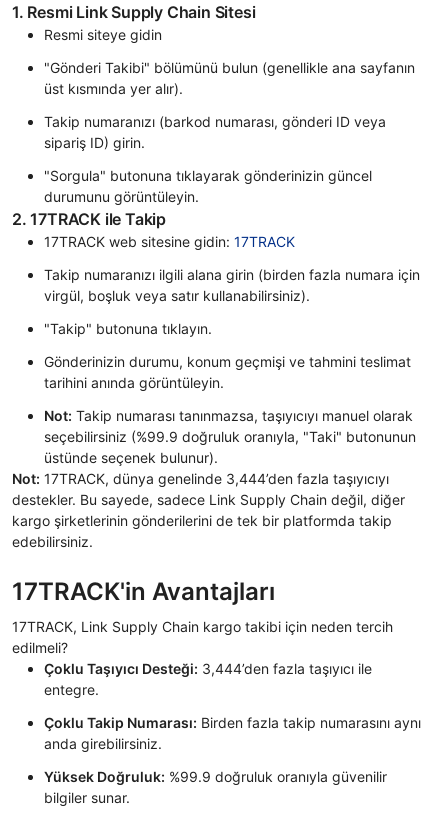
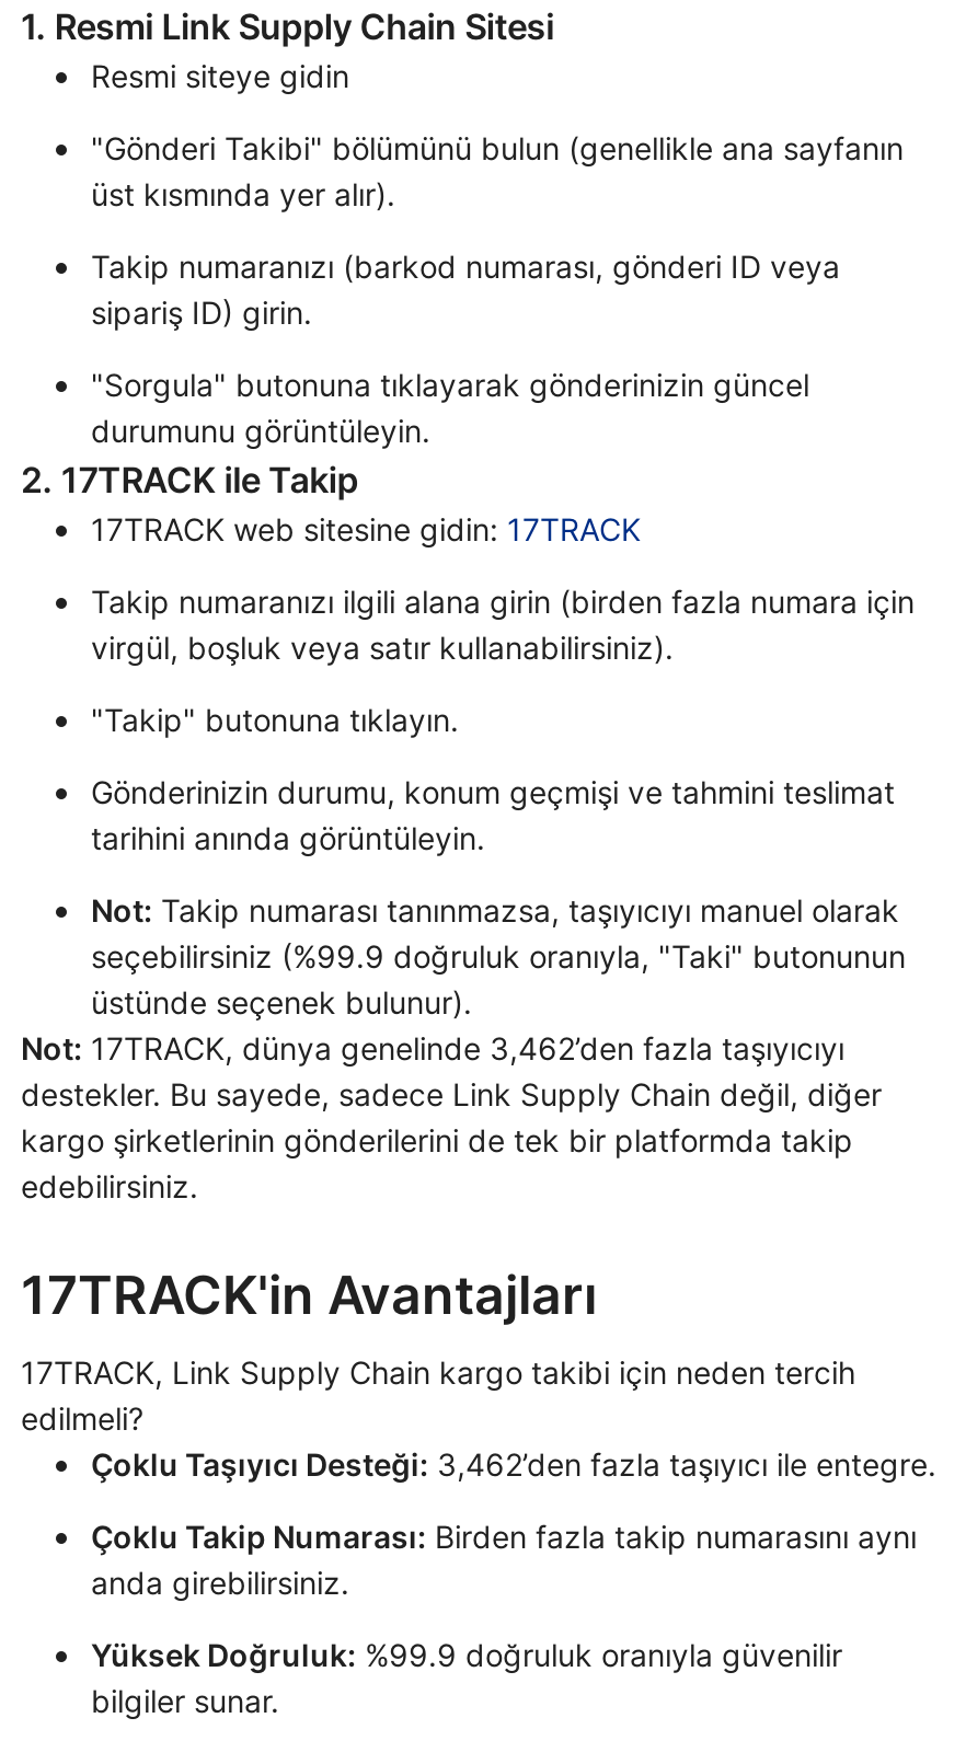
[12,470,389,487] Not: 17TRACK, dünya genelinde 3,444’den fazla taşıyıcıyı -> [21,1029,844,1066] Not: 17TRACK, dünya genelinde 3,462’den fazla taşıyıcıyı
[44,660,372,698] Çoklu Taşıyıcı Desteği: 3,444’den fazla taşıyıcı ile | entegre. -> [91,1445,936,1483] Çoklu Taşıyıcı Desteği: 3,462’den fazla taşıyıcı ile entegre.

